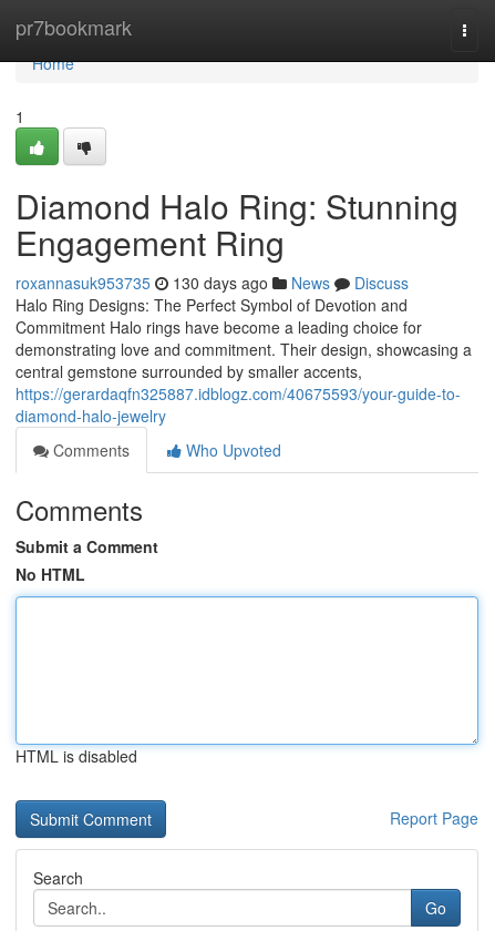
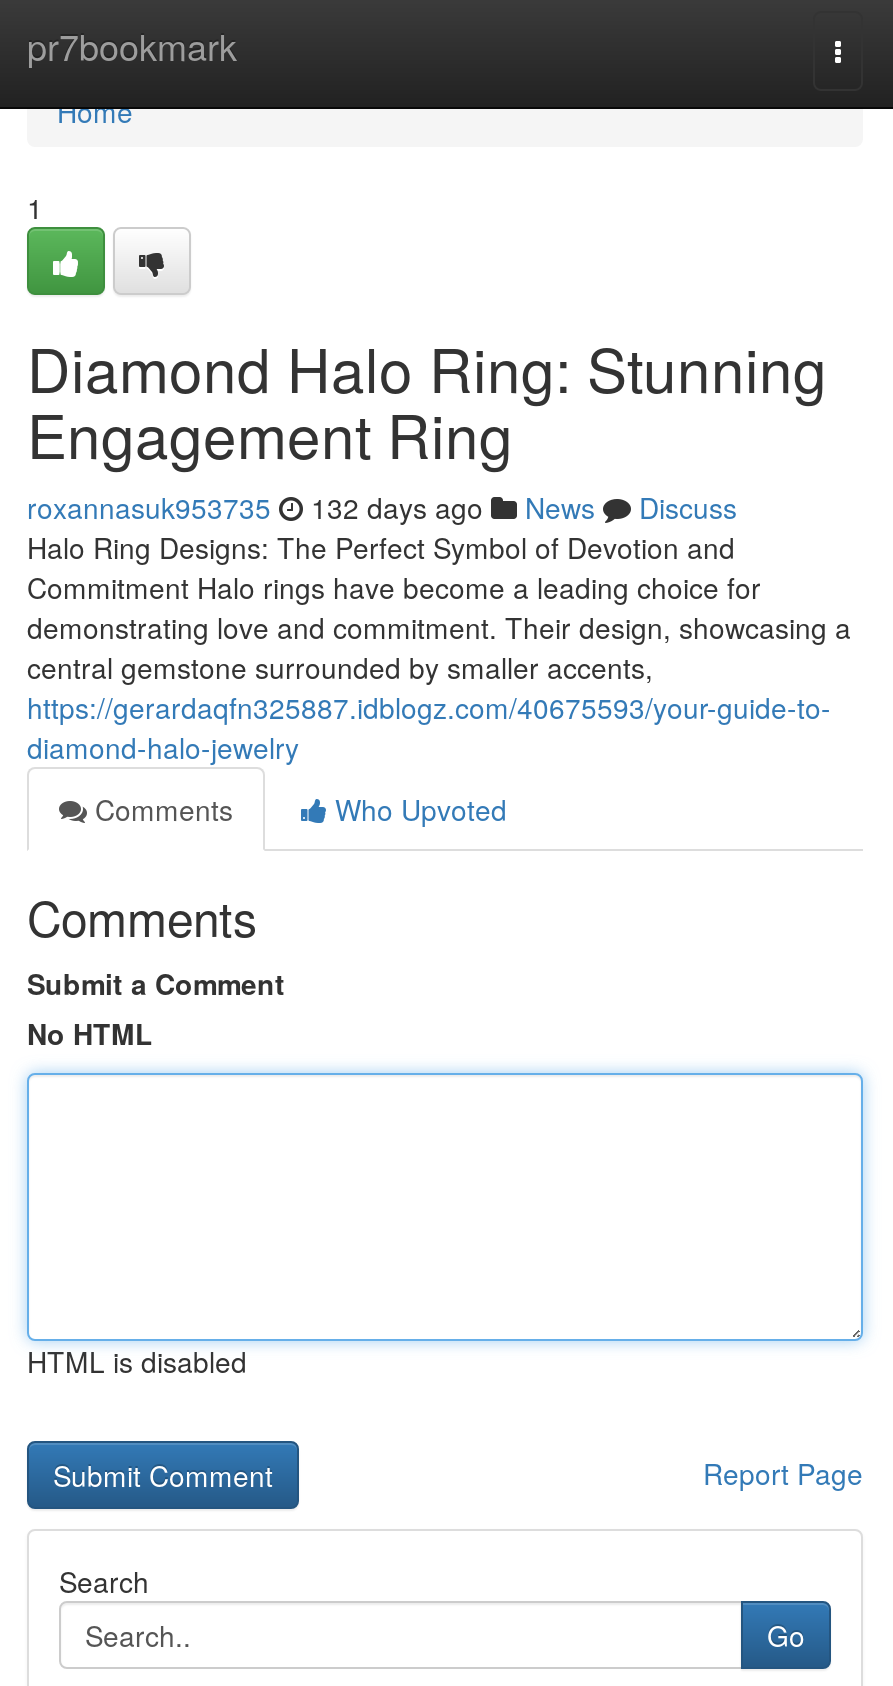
[16,272,409,294] roxannasuk953735 130 days ago News Discuss -> [27,487,737,527] roxannasuk953735 132 days ago News Discuss

